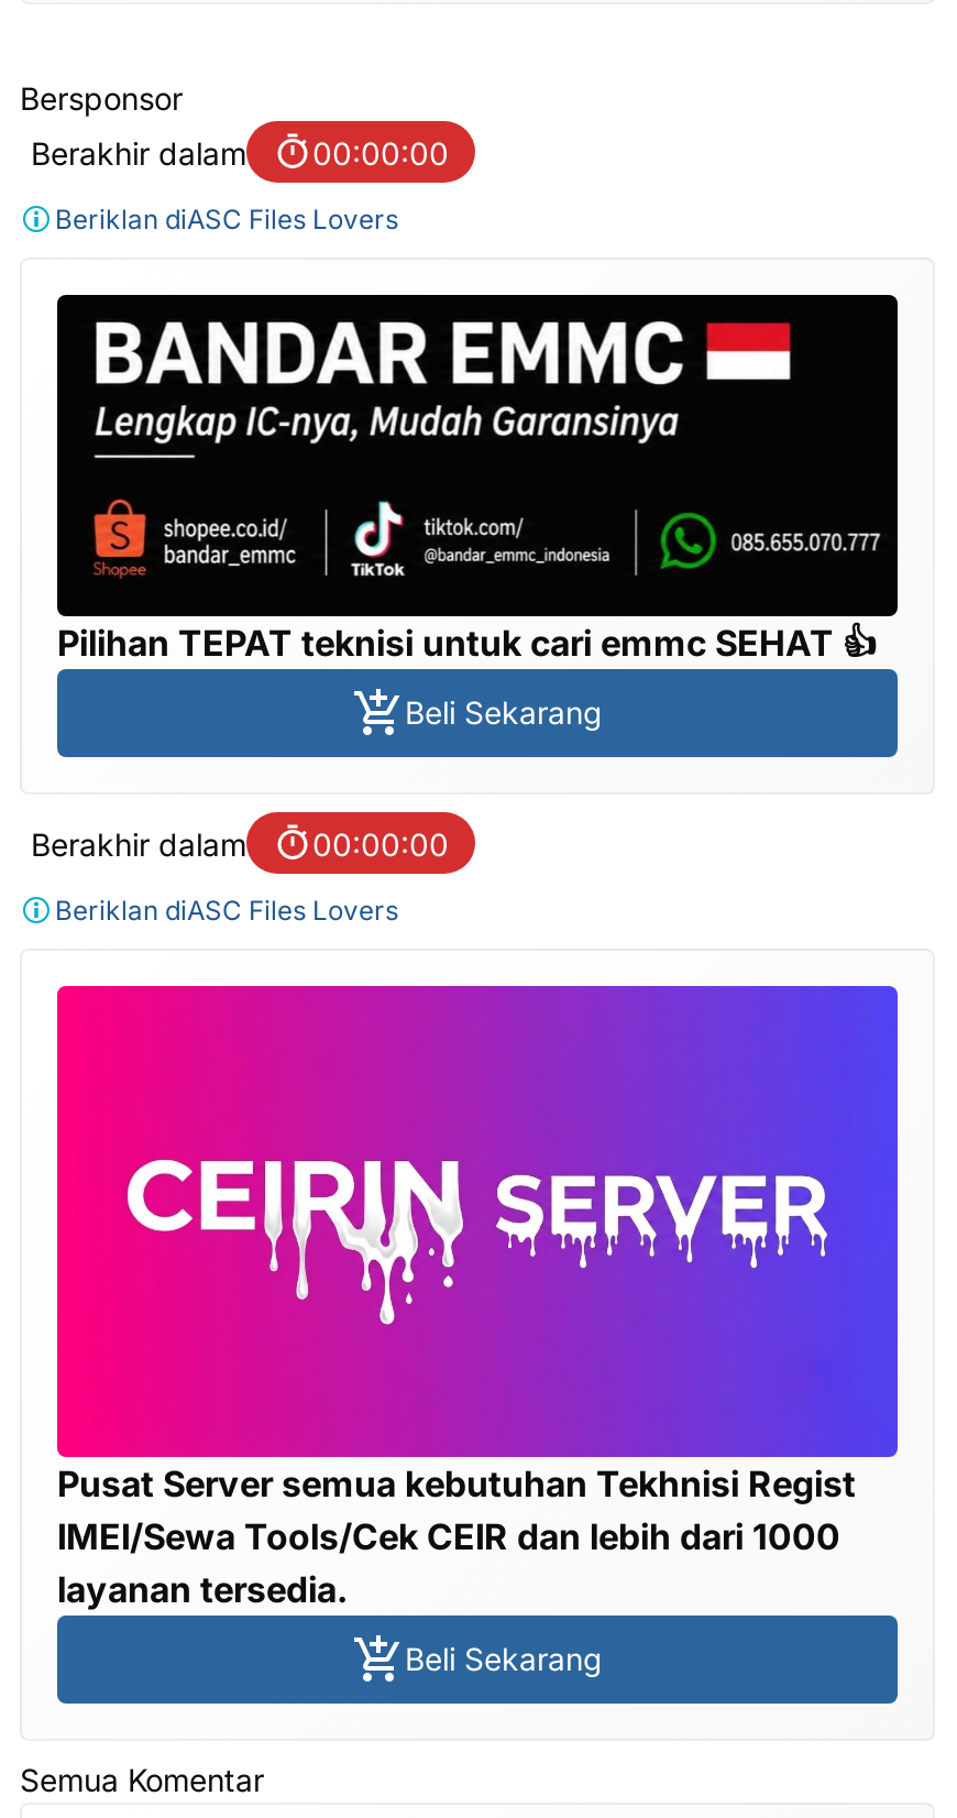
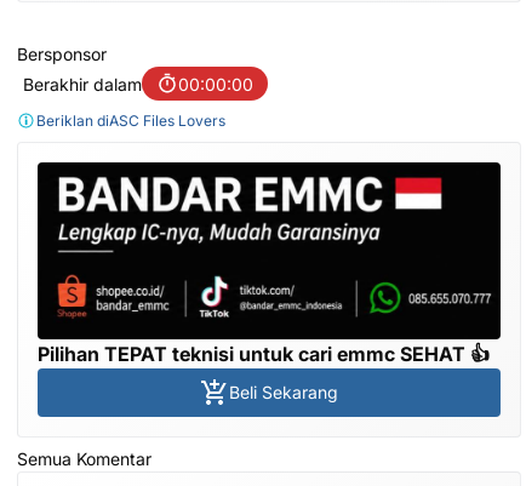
[31,825,449,928] Berakhir dalam | 00:00:00 | Beriklan diASC Files Lovers -> none
[55,984,900,1676] [image] | Pusat Server semua kebutuhan Tekhnisi Regist | IMEI/Sewa Tools/Cek CEIR dan lebih dari 1000 | layanan tersedia. | Beli Sekarang -> none

